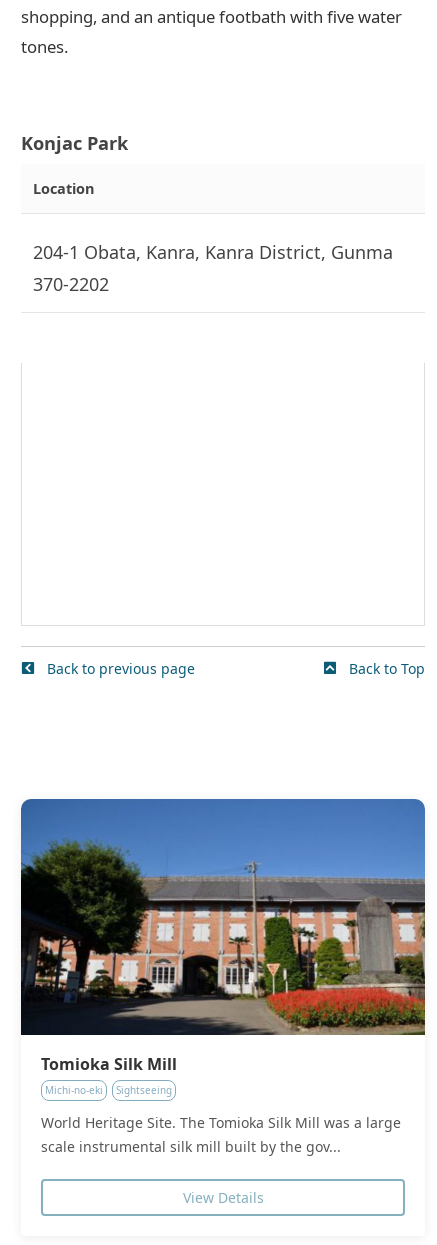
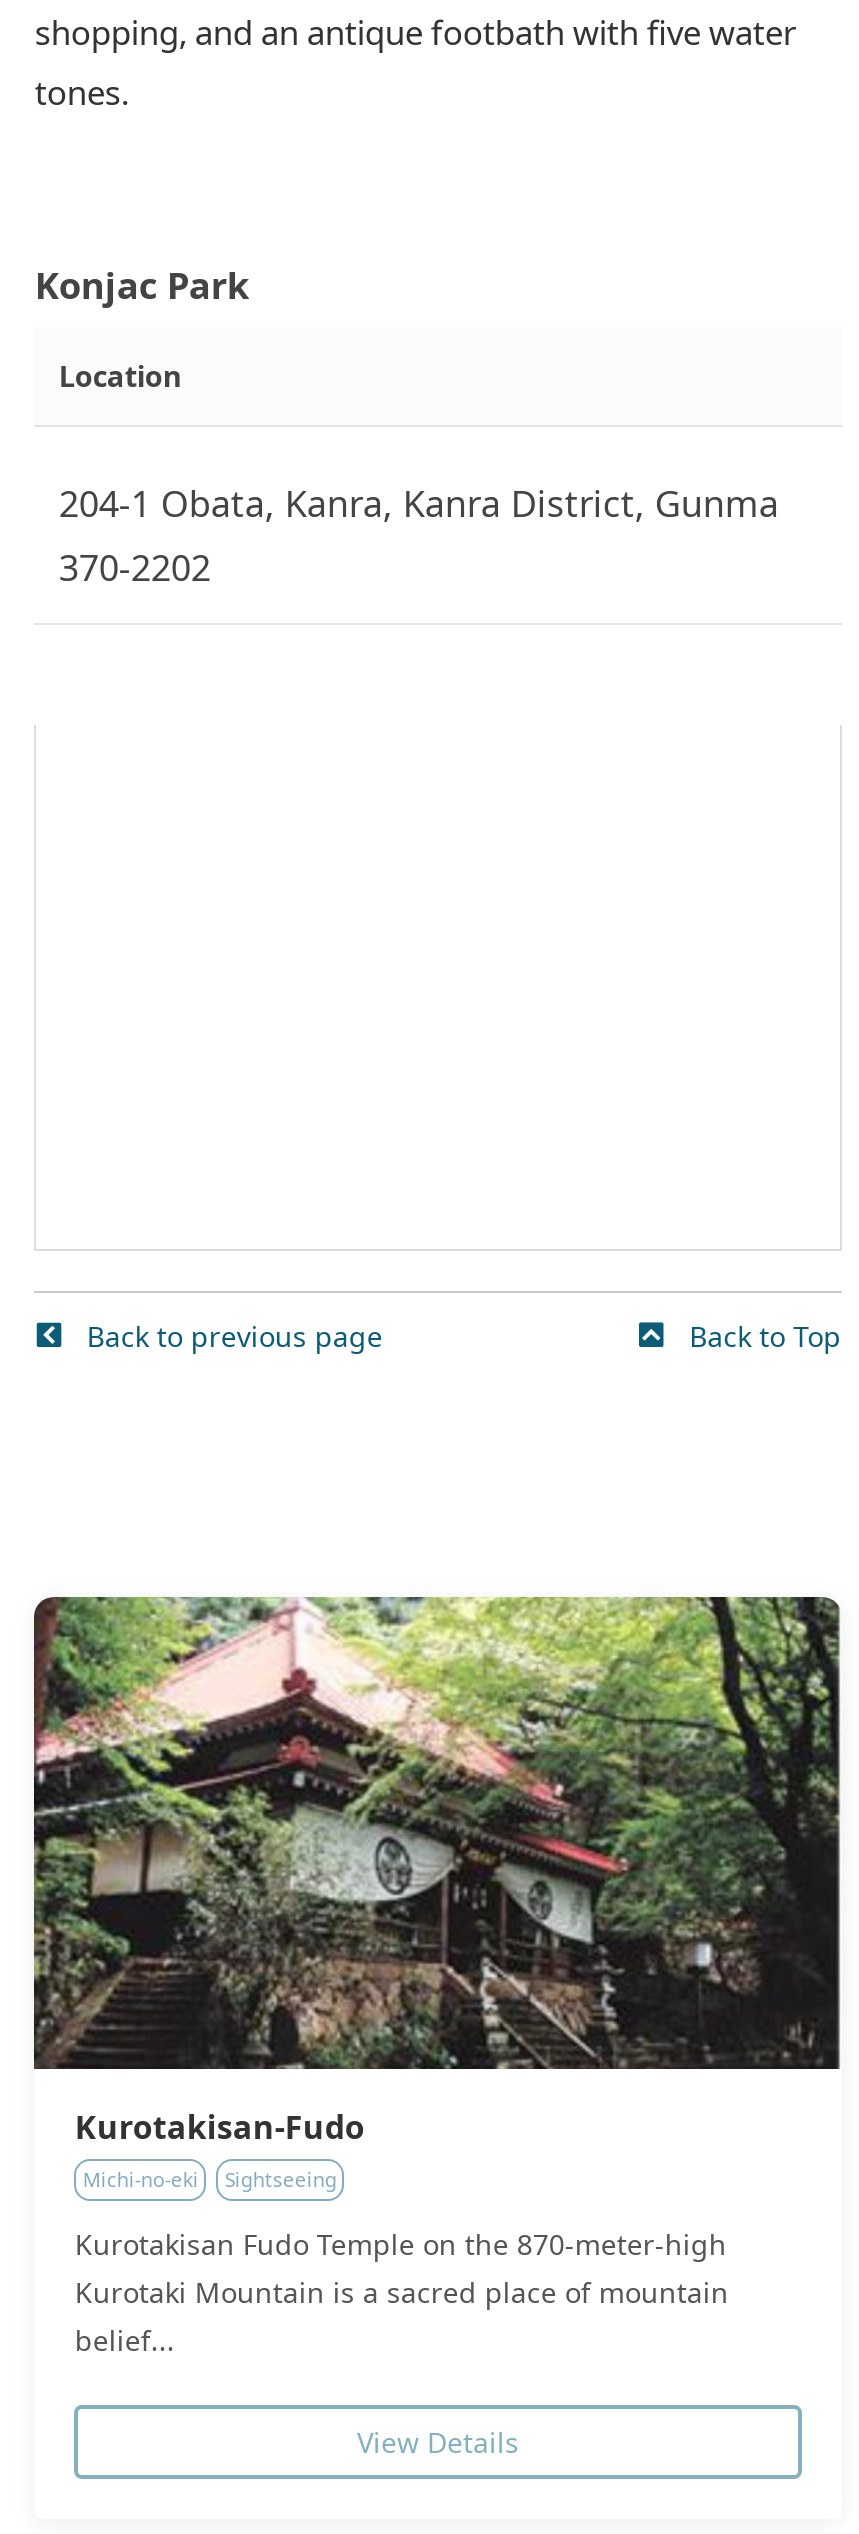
[20,798,426,1075] [image] | Tomioka Silk Mill -> [32,1595,842,2150] [image] | Kurotakisan-Fudo
[41,1113,401,1156] World Heritage Site. The Tomioka Silk Mill was a large | scale instrumental silk mill built by the gov... -> [75,2226,729,2360] Kurotakisan Fudo Temple on the 870-meter-high | Kurotaki Mountain is a sacred place of mountain | belief...

